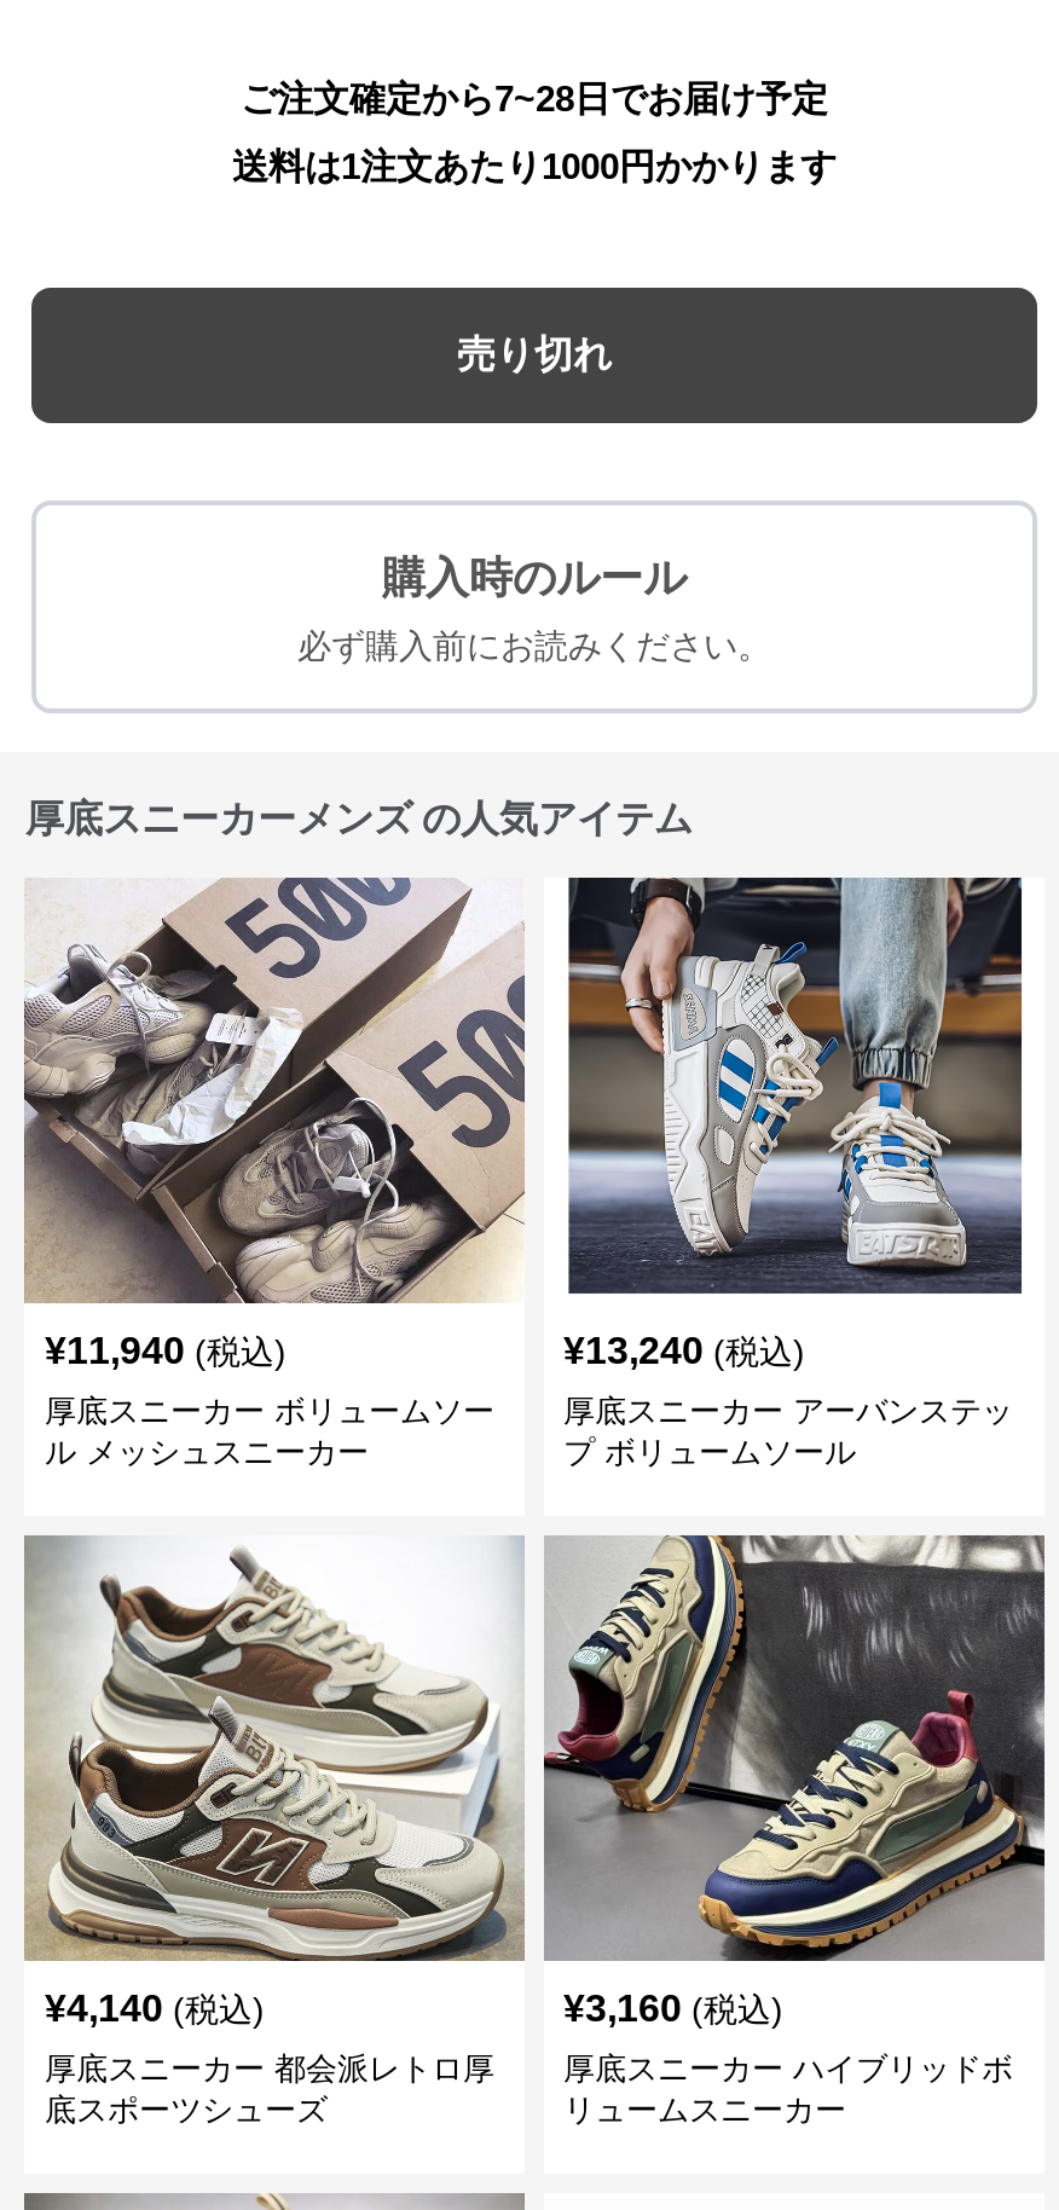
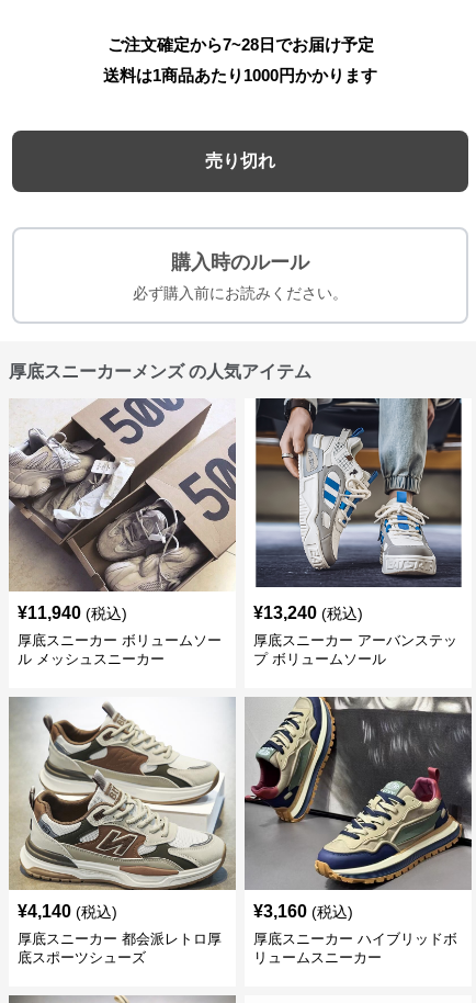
[232,145,837,186] 送料は1注文あたり1000円かかります -> [103,66,377,84] 送料は1商品あたり1000円かかります

